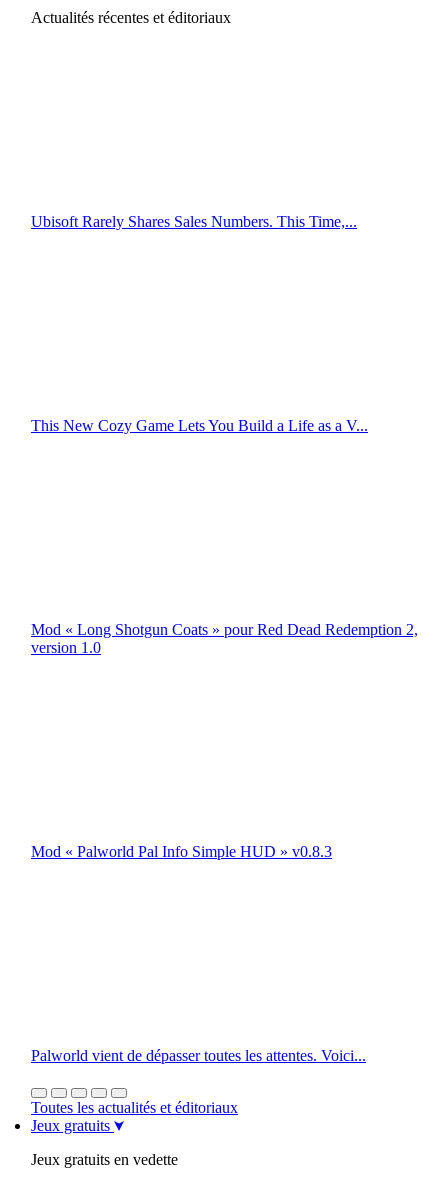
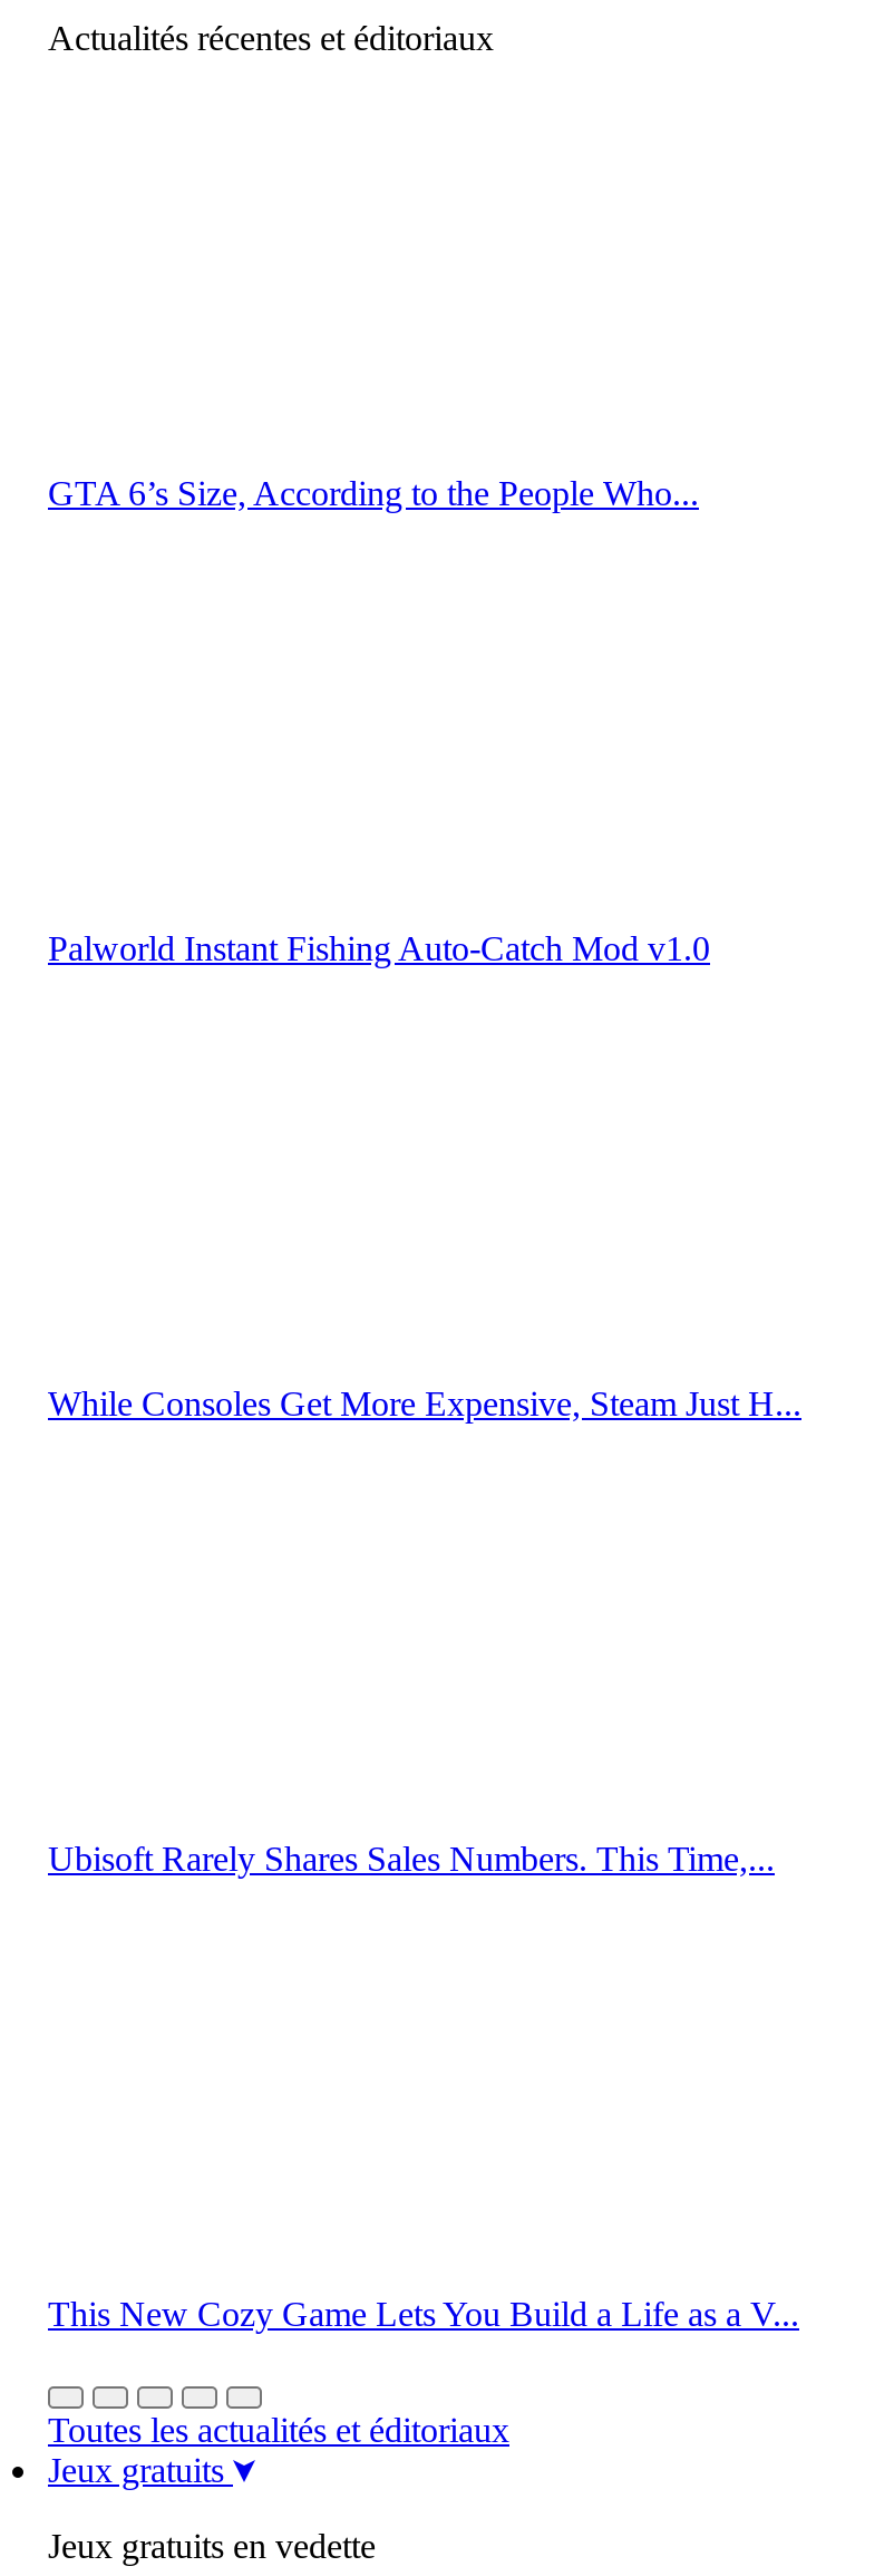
none -> [48,474,699,512] GTA 6’s Size, According to the People Who...
none -> [48,929,710,967] Palworld Instant Fishing Auto-Catch Mod v1.0
none -> [48,1385,801,1422] While Consoles Get More Expensive, Steam Just H...
moved [31,213,368,434] -> [48,1840,799,2333]: Ubisoft Rarely Shares Sales Numbers. This Time,... | This New Cozy Game Lets You Build a Life as a V...
[31,621,418,656] Mod « Long Shotgun Coats » pour Red Dead Redemption 2, | version 1.0 -> none
[31,843,332,860] Mod « Palworld Pal Info Simple HUD » v0.8.3 -> none
[31,1047,366,1064] Palworld vient de dépasser toutes les attentes. Voici... -> none

